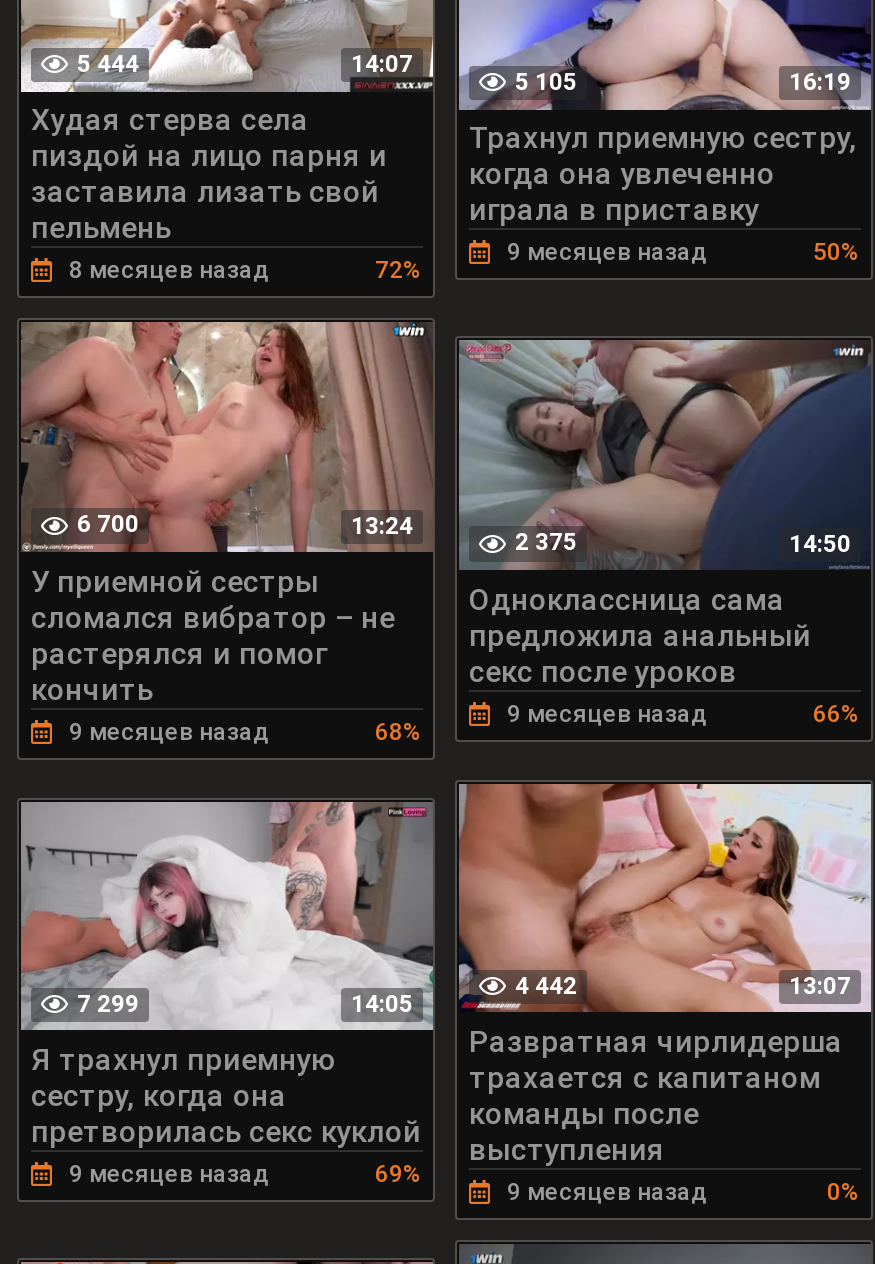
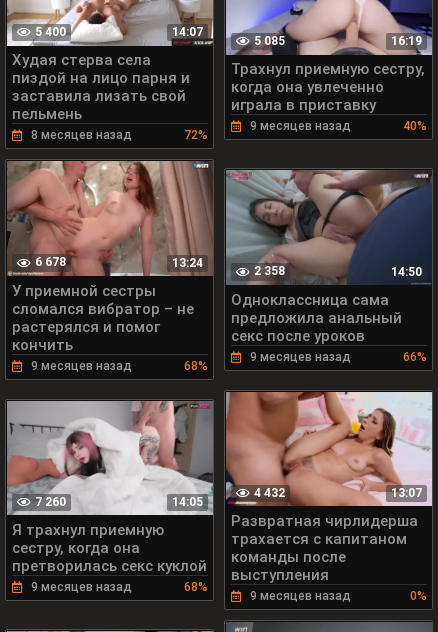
[77,50,139,78] 5 444 -> [35,25,66,39] 5 400
[515,68,577,96] 5 105 -> [254,34,285,48] 5 085
[813,238,861,266] 50% -> [403,119,427,133] 40%
[77,510,139,538] 6 700 -> [35,255,66,269] 6 678
[515,528,577,556] 2 375 -> [254,264,285,278] 2 358
[515,971,577,999] 4 442 -> [254,485,285,499] 4 432
[77,989,139,1017] 7 299 -> [35,494,66,508] 7 260
[375,1160,423,1188] 69% -> [184,580,208,594] 68%

